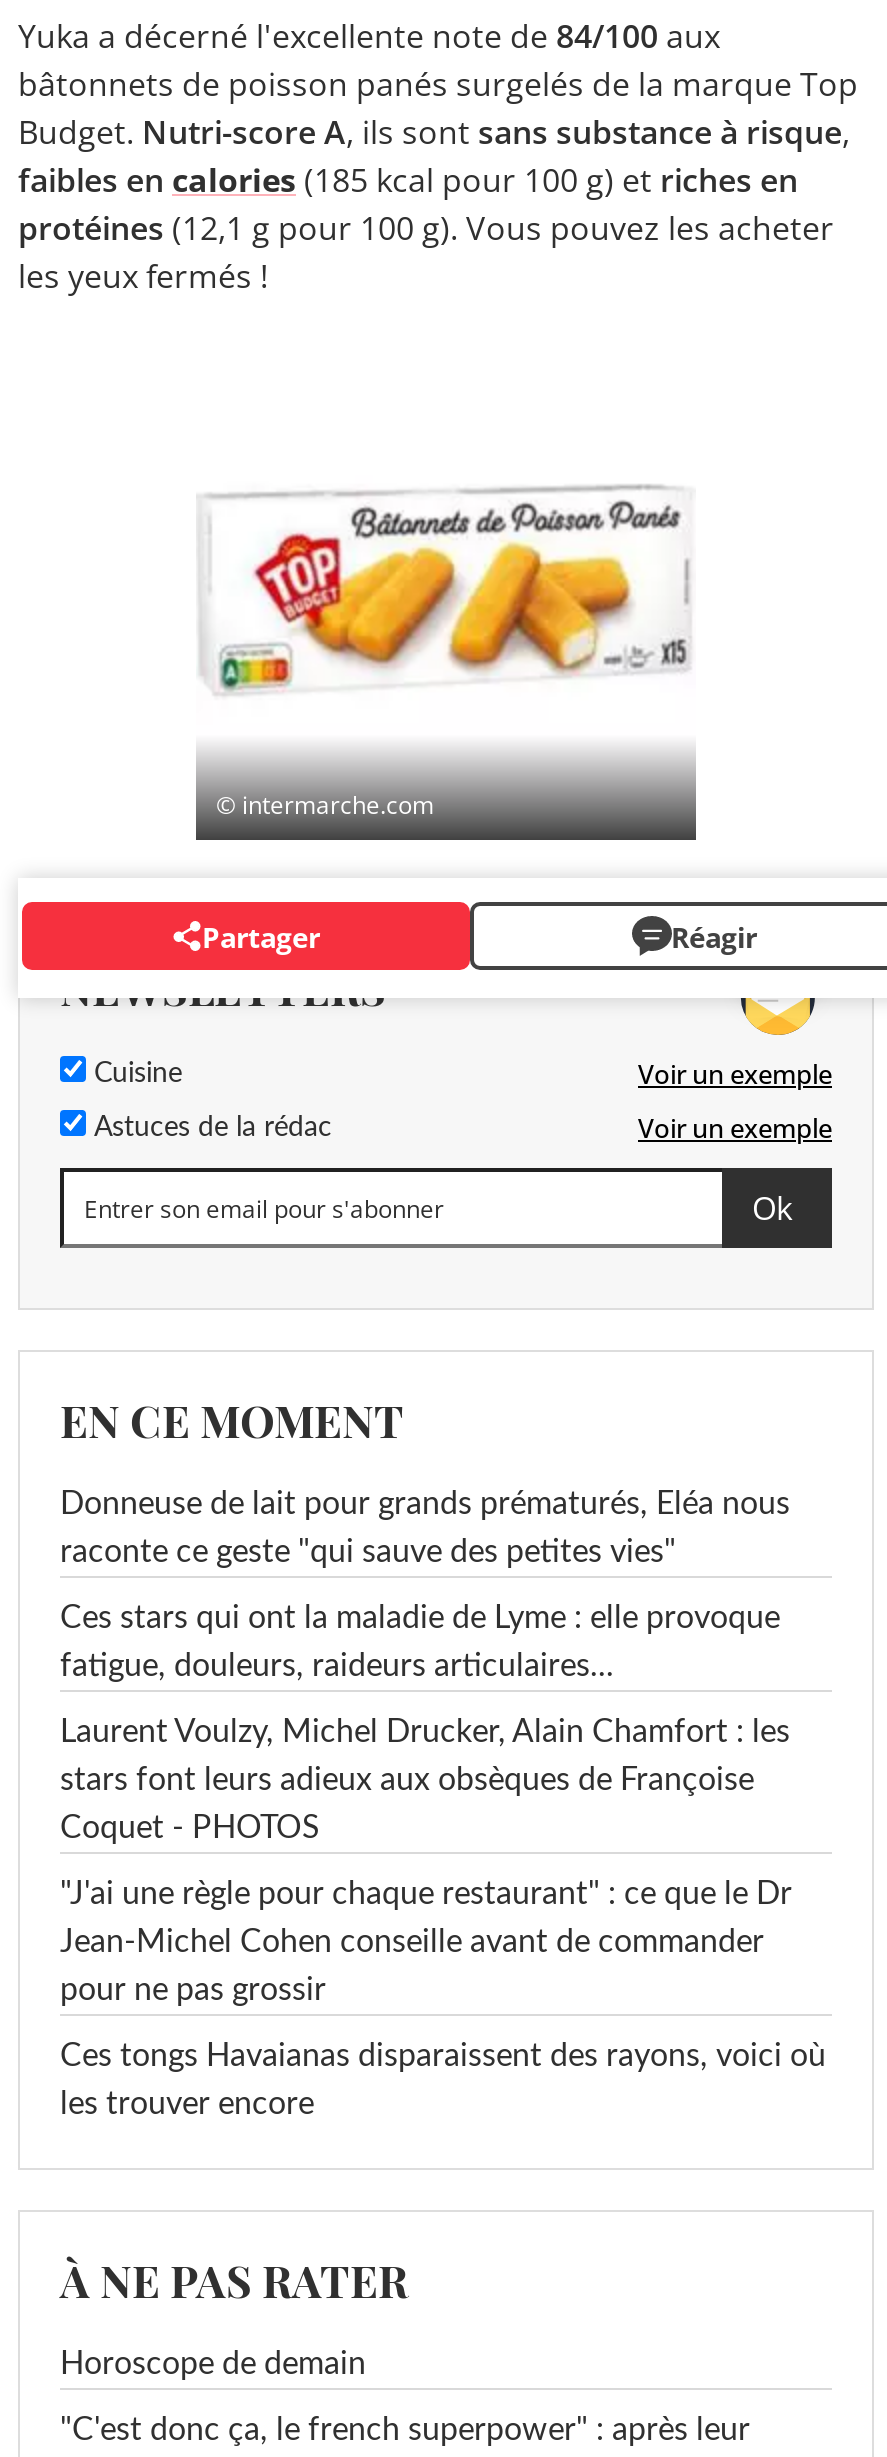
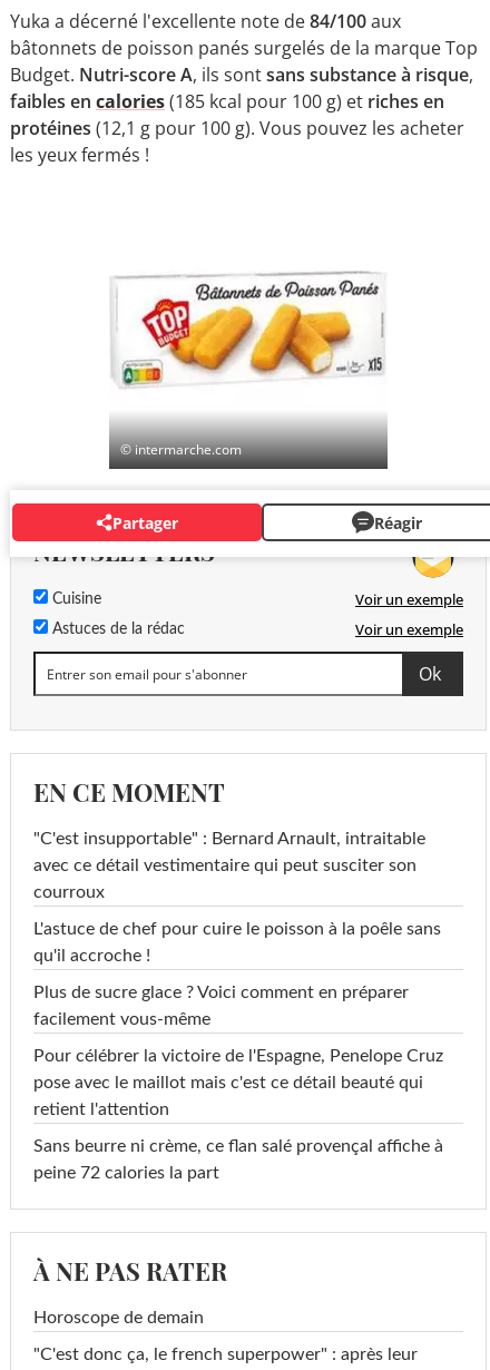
[60,1489,790,1521] Donneuse de lait pour grands prématurés, Eléa nous -> [33,830,425,848] "C'est insupportable" : Bernard Arnault, intraitable
[60,1537,676,1569] raconte ce geste "qui sauve des petites vies" -> [33,857,416,875] avec ce détail vestimentaire qui peut susciter son
[60,1603,780,1635] Ces stars qui ont la maladie de Lyme : elle provoque -> [33,884,105,902] courroux
[60,1651,614,1683] fatigue, douleurs, raideurs articulaires... -> [33,920,441,938] L'astuce de chef pour cuire le poisson à la poêle sans
[60,1717,790,1749] Laurent Voulzy, Michel Drucker, Alain Chamfort : les -> [33,947,150,965] qu'il accroche !
[60,1765,754,1797] stars font leurs adieux aux obsèques de Françoise -> [33,984,409,1002] Plus de sucre glace ? Voici comment en préparer
[60,1813,320,1845] Coquet - PHOTOS -> [33,1011,210,1029] facilement vous-même
[60,1879,792,1911] "J'ai une règle pour chaque restaurant" : ce que le Dr -> [33,1047,443,1065] Pour célébrer la victoire de l'Espagne, Penelope Cruz
[60,1927,764,1959] Jean-Michel Cohen conseille avant de commander -> [33,1074,423,1092] pose avec le maillot mais c'est ce détail beauté qui
[60,1975,326,2007] pour ne pas grossir -> [33,1101,169,1119] retient l'attention
[60,2041,826,2073] Ces tongs Havaianas disparaissent des rayons, voici où -> [33,1138,443,1155] Sans beurre ni crème, ce flan salé provençal affiche à
[60,2089,314,2121] les trouver encore -> [33,1164,219,1182] peine 72 calories la part

